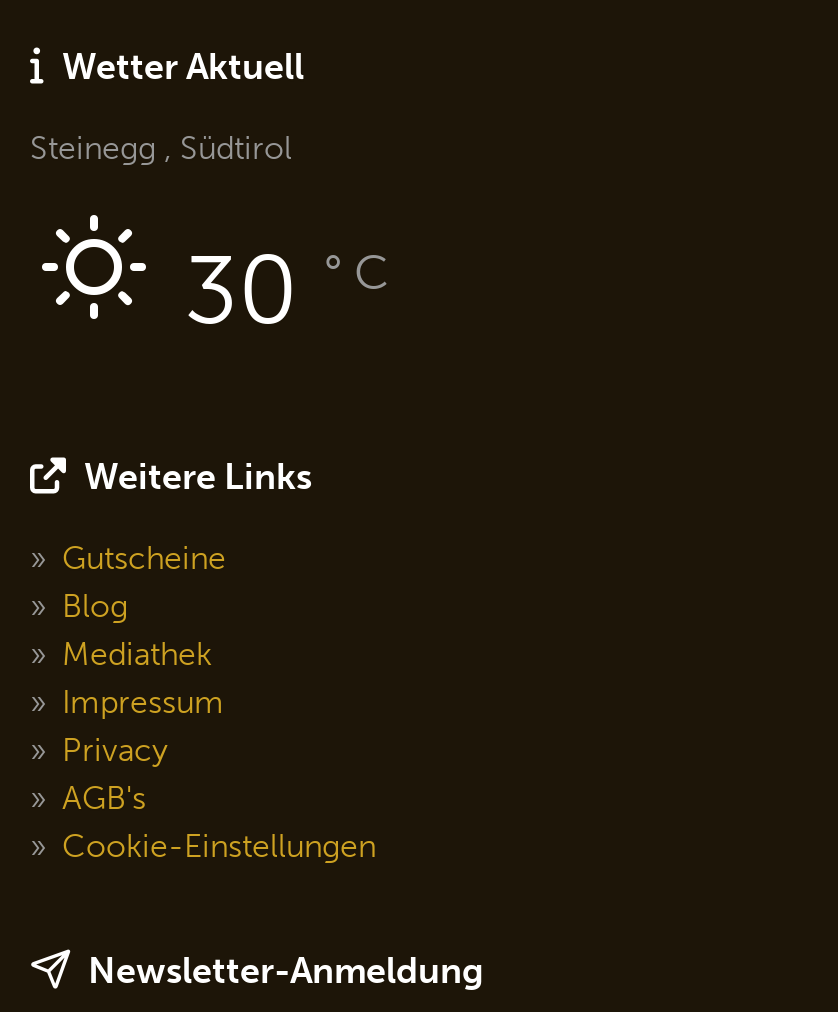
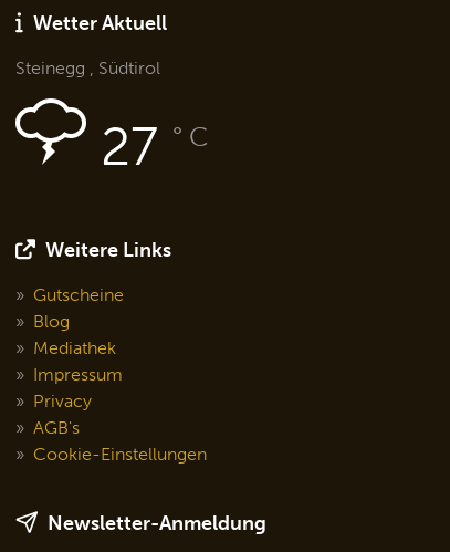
[30,203,388,346] [image] | 30 ° C -> [14,97,208,178] [image] | 27 ° C

